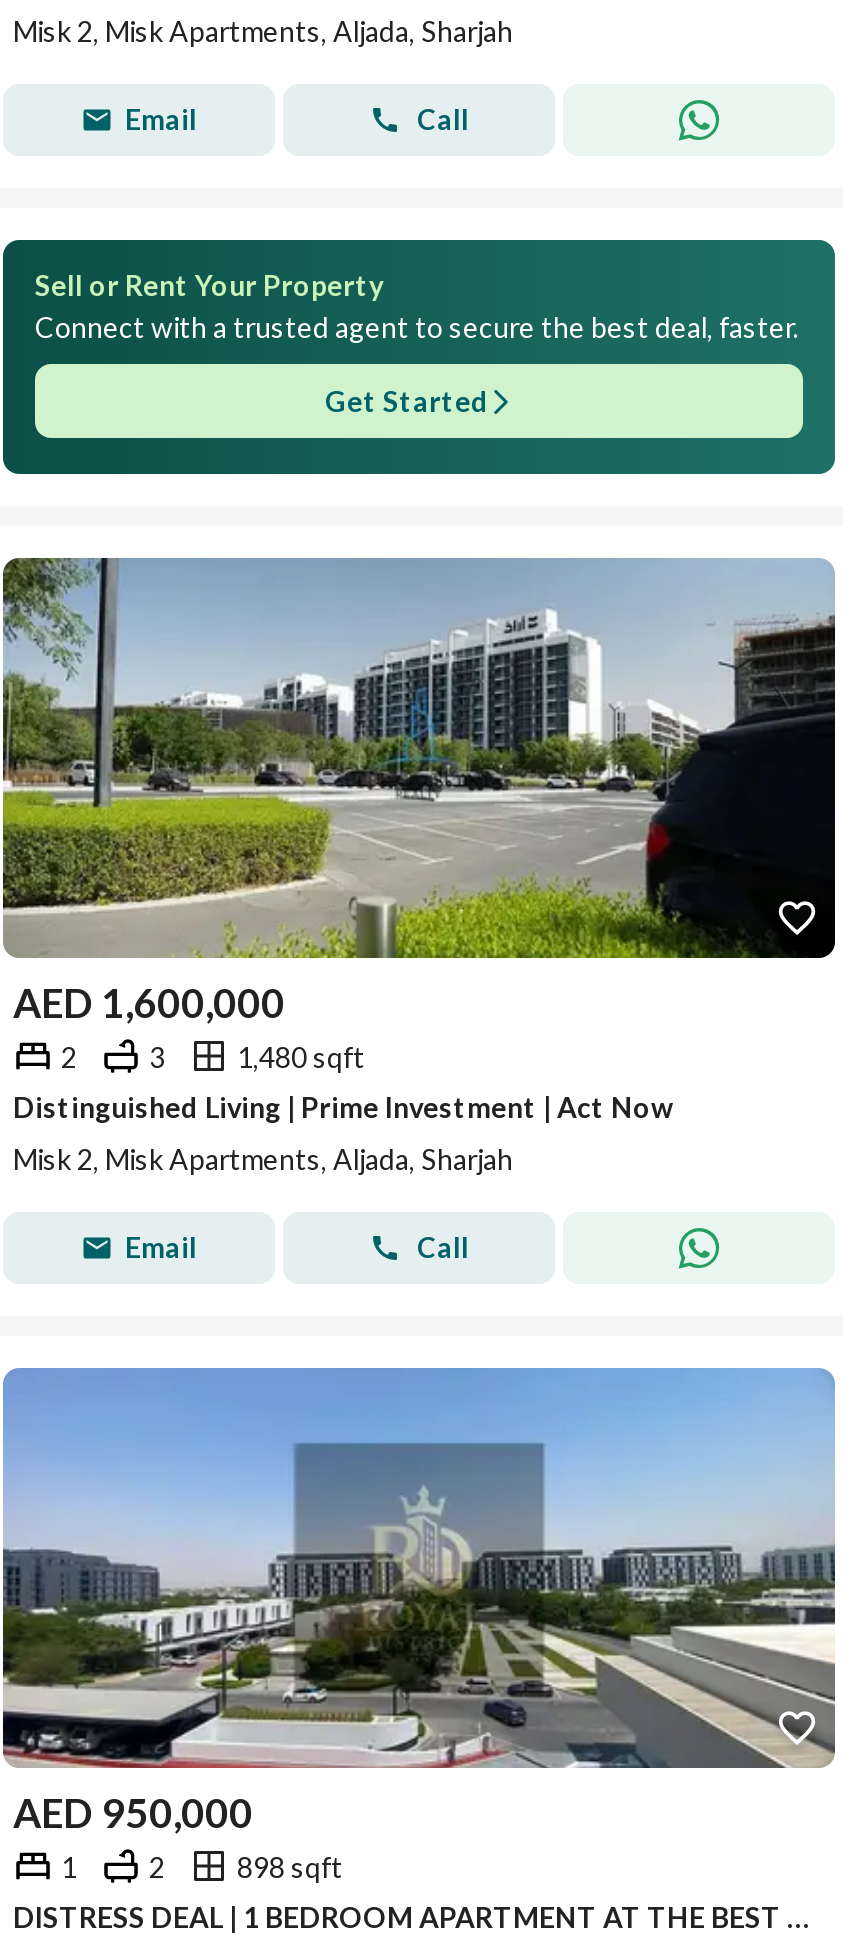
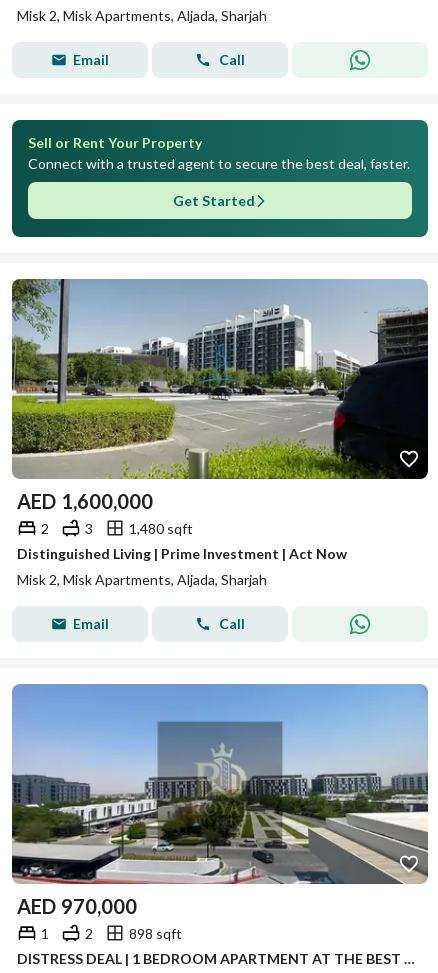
[13,1788,253,1836] AED 950,000 -> [17,894,137,918] AED 970,000

